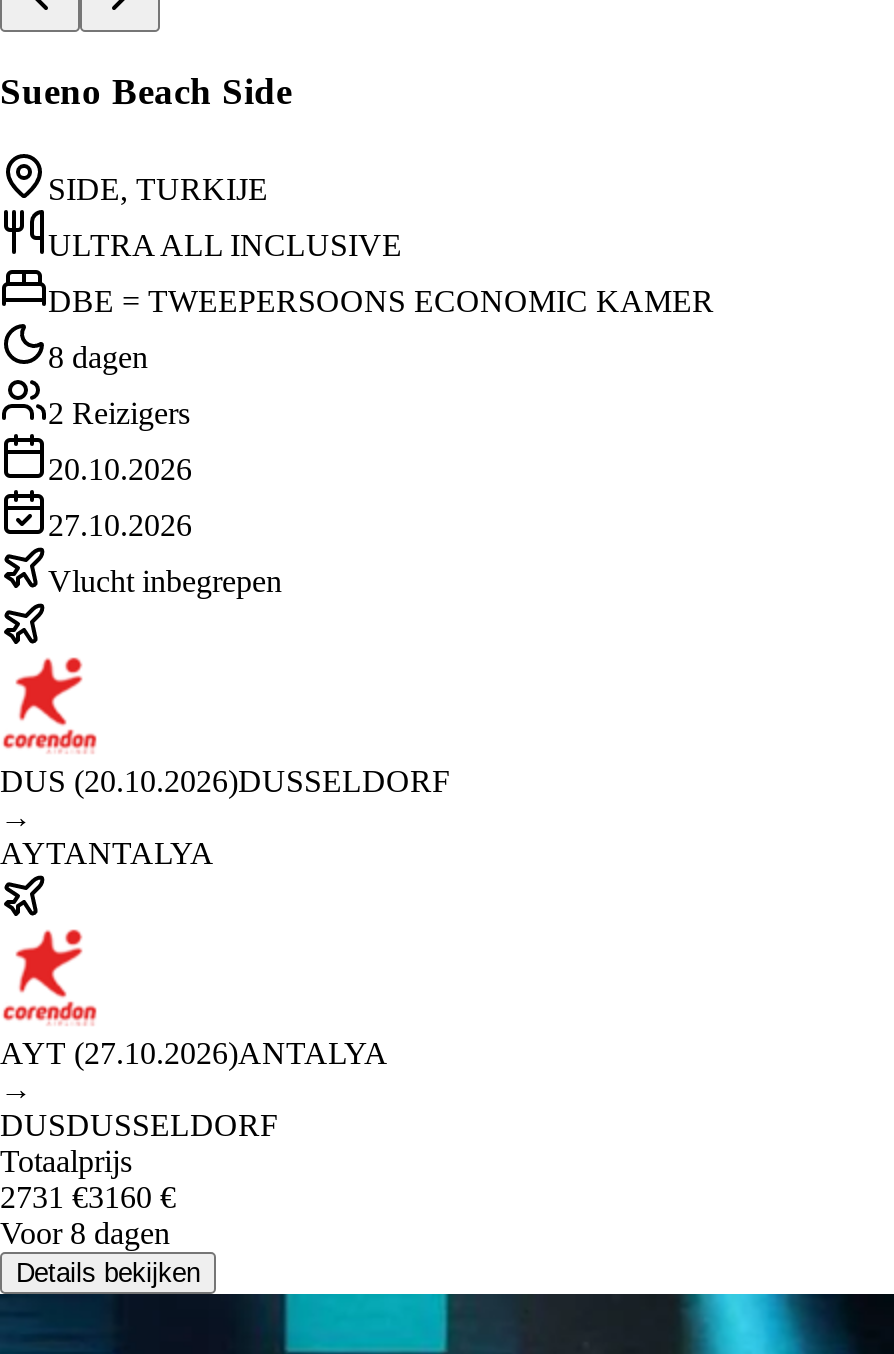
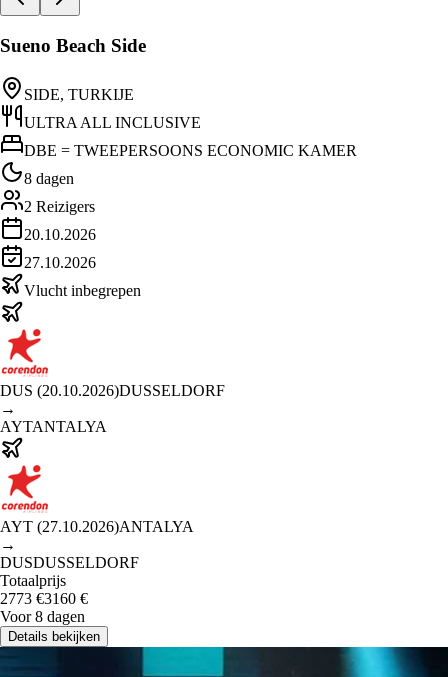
[0,1180,176,1214] 2731 €3160 € -> [0,590,88,607] 2773 €3160 €

